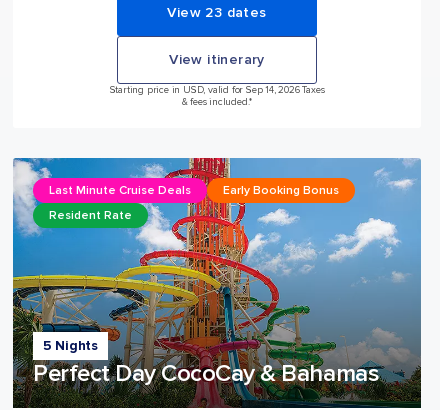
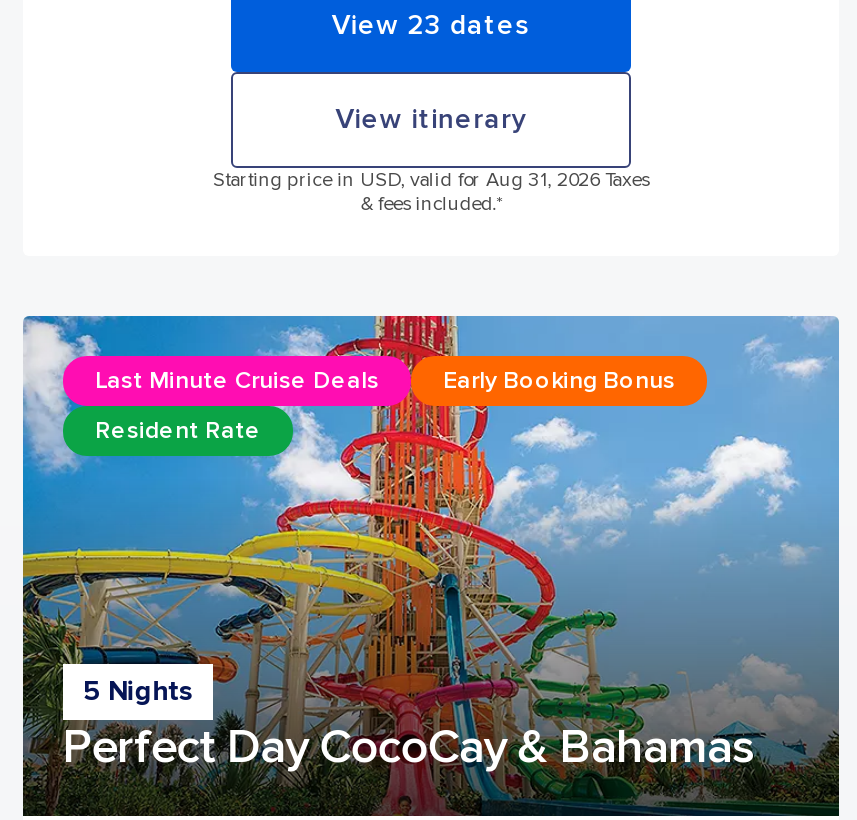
[110,84,324,96] Starting price in USD, valid for Sep 14, 2026 Taxes -> [213,167,649,191] Starting price in USD, valid for Aug 31, 2026 Taxes

